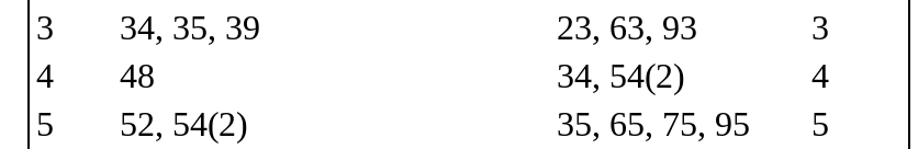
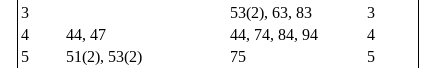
[120,8,697,45] 34, 35, 39 | 23, 63, 93 -> [230,3,312,20] 53(2), 63, 83
[120,56,684,93] 48 | 34, 54(2) -> [66,25,318,42] 44, 47 | 44, 74, 84, 94
[120,104,750,141] 52, 54(2) | 35, 65, 75, 95 -> [66,47,246,64] 51 (2), 53(2) | 75

